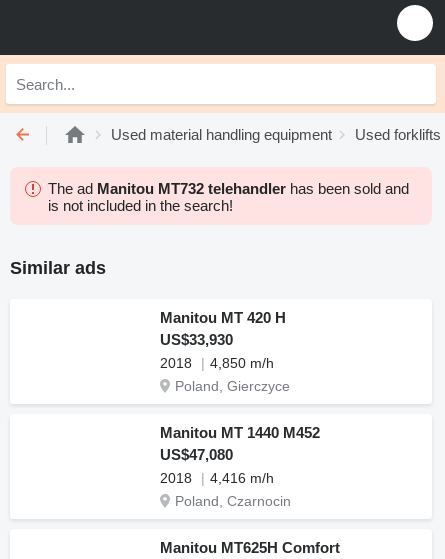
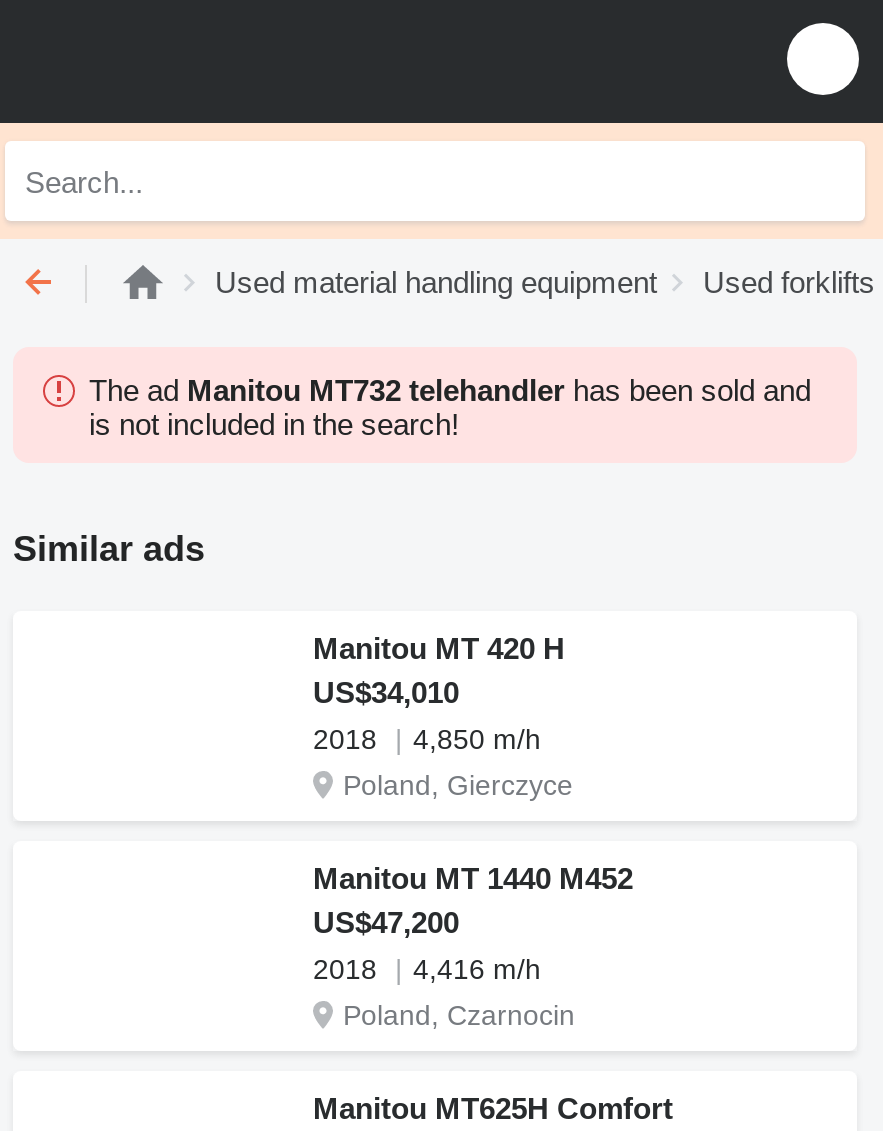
[160,331,233,348] US$33,930 -> [313,675,459,709] US$34,010
[160,446,233,463] US$47,080 -> [313,905,459,939] US$47,200

